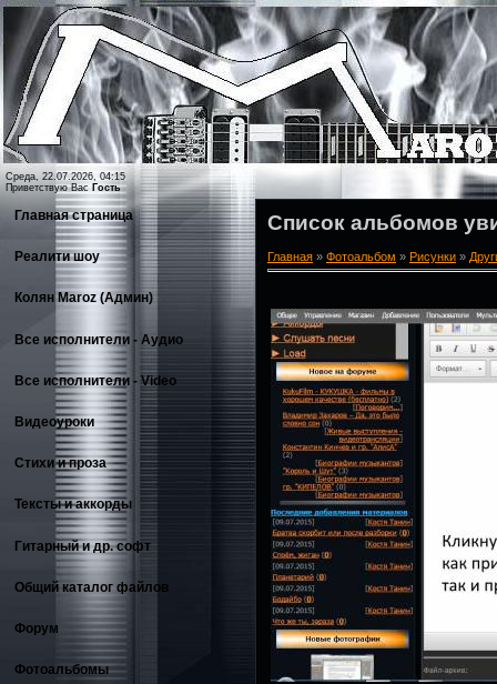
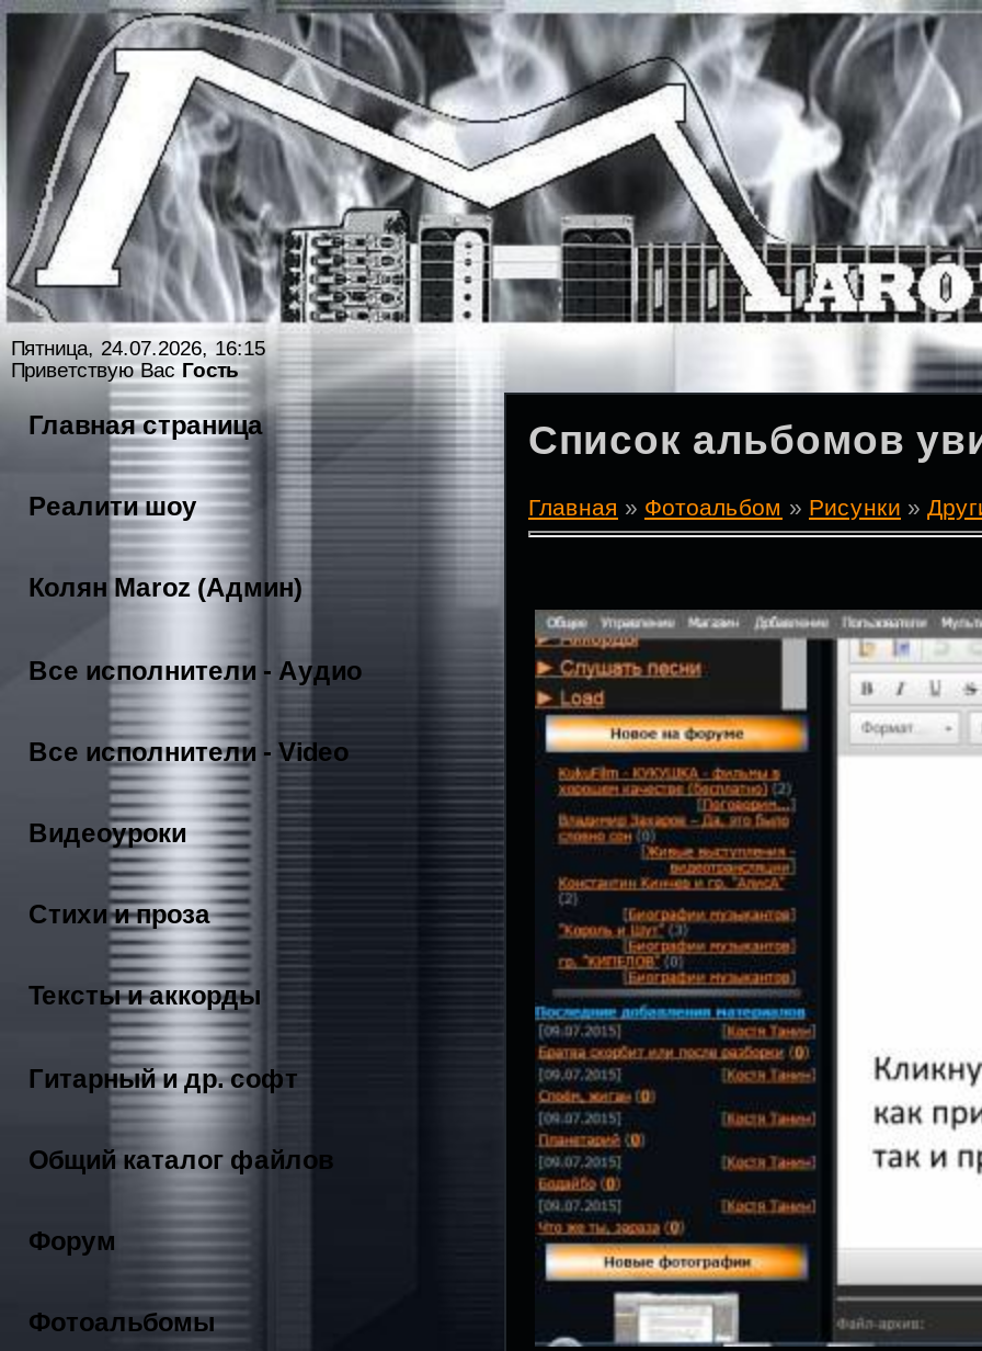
[6,171,125,182] Среда, 22.07.2026, 04:15 -> [11,338,265,360] Пятница, 24.07.2026, 16:15

